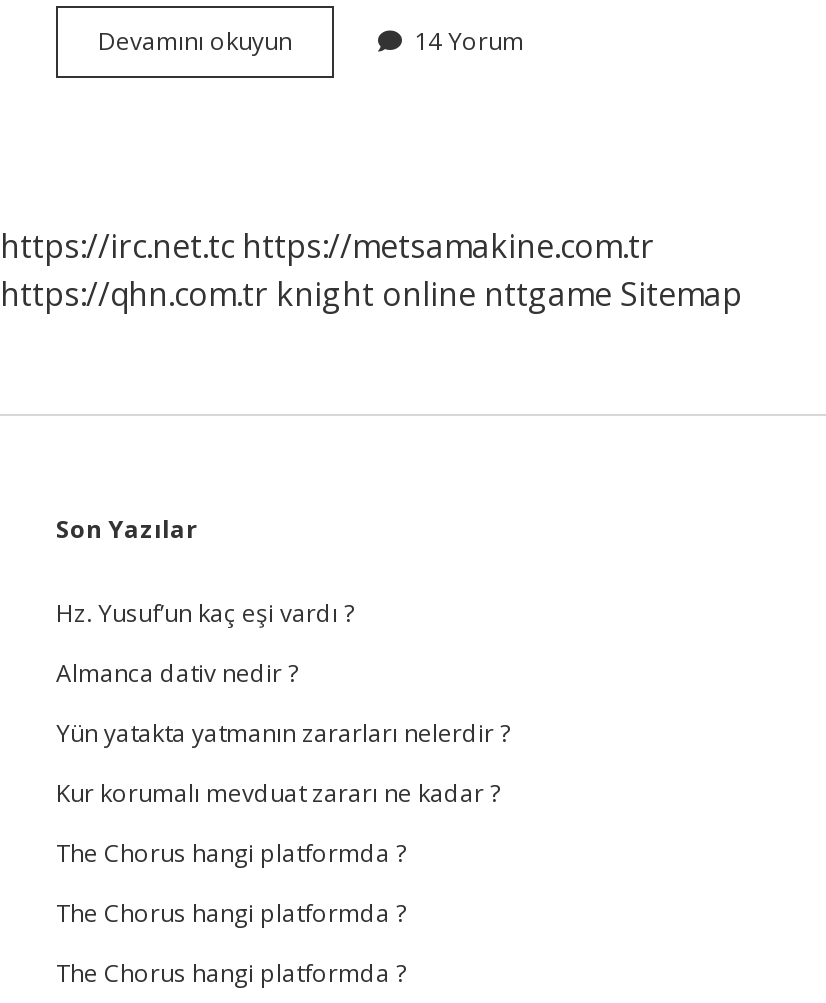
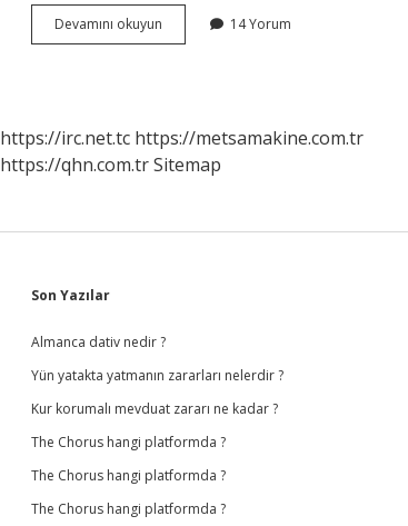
[0,272,742,316] https://qhn.com.tr knight online nttgame Sitemap -> [0,152,221,177] https://qhn.com.tr Sitemap
[56,596,354,630] Hz. Yusuf’un kaç eşi vardı ? -> none

